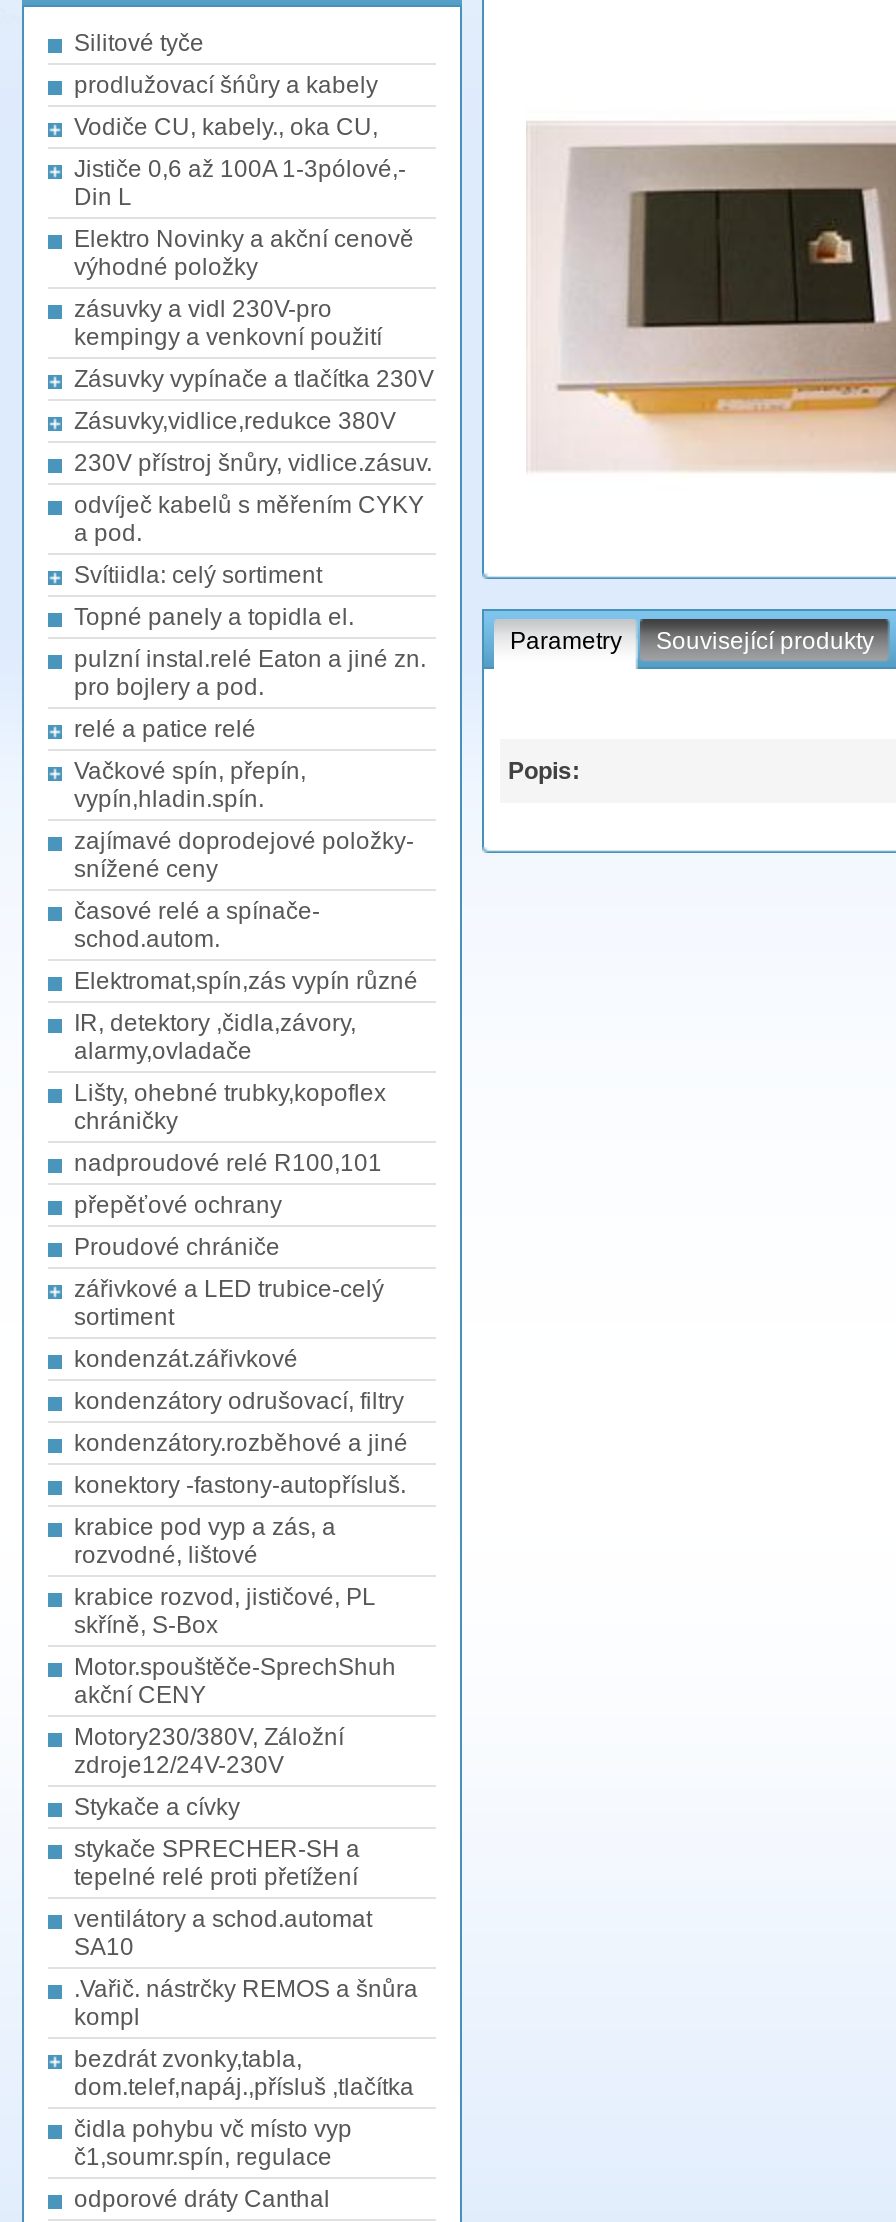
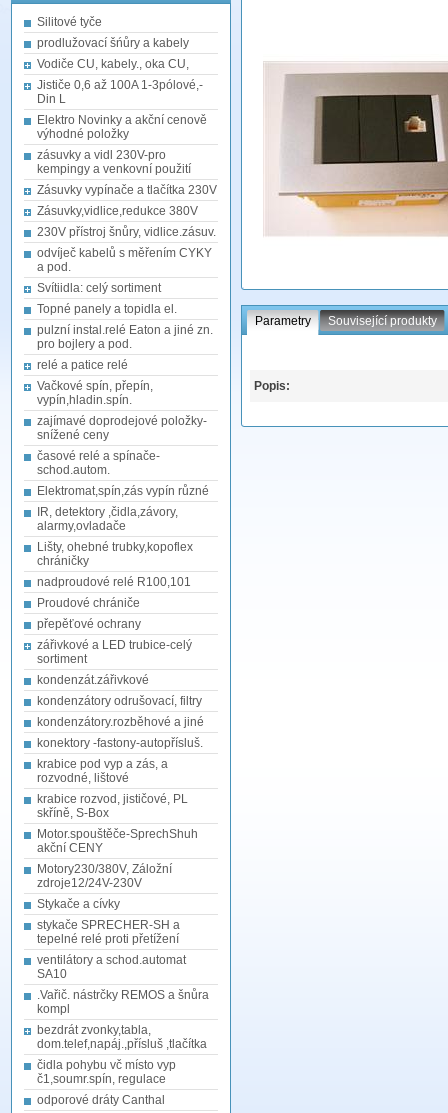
moved [74,1191,282,1219] -> [37,617,141,631]: přepěťové ochrany
moved [74,1233,280,1261] -> [37,596,140,610]: Proudové chrániče

